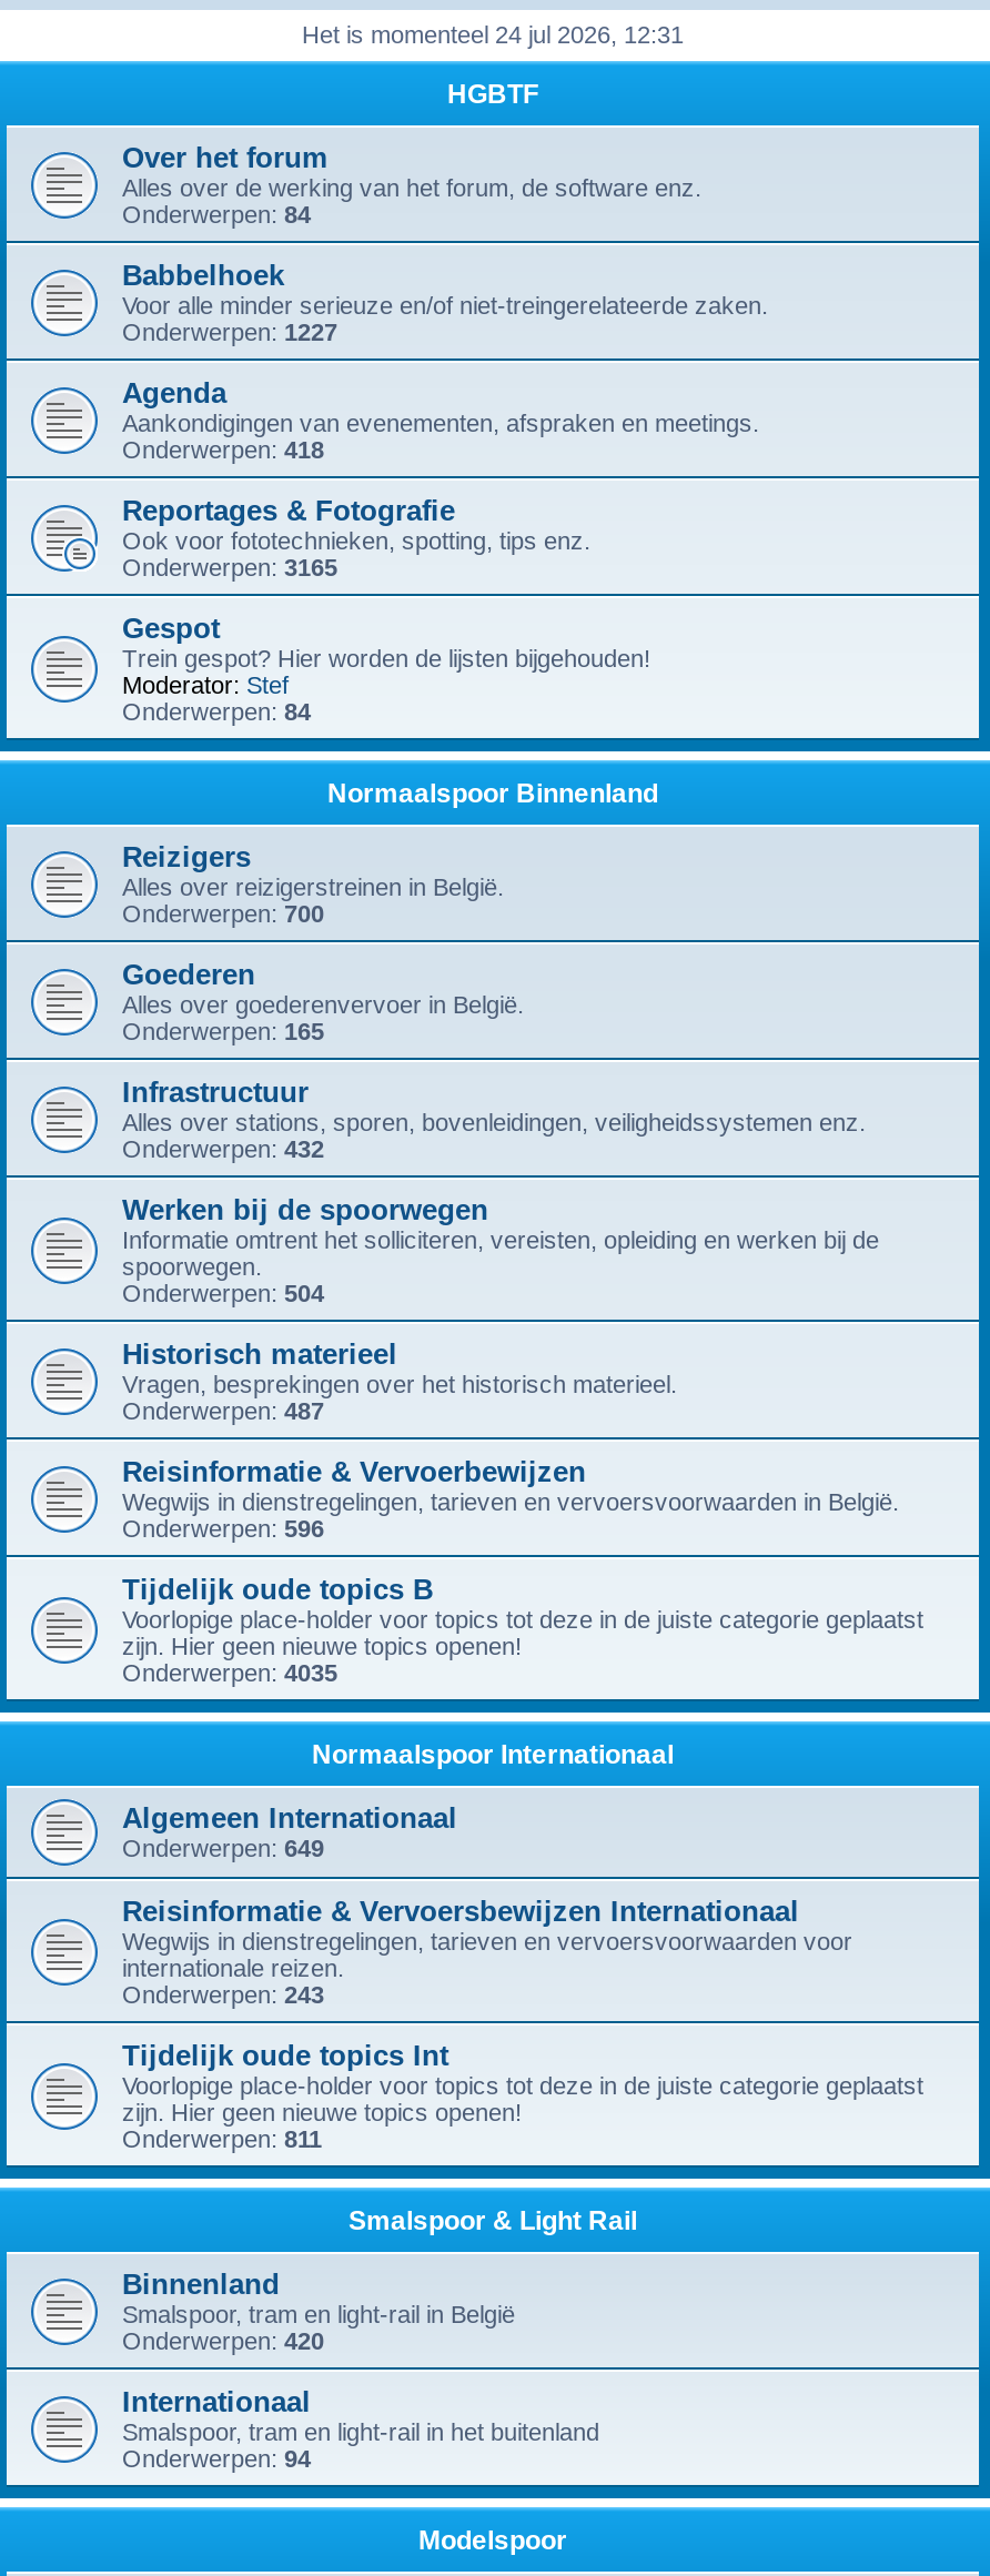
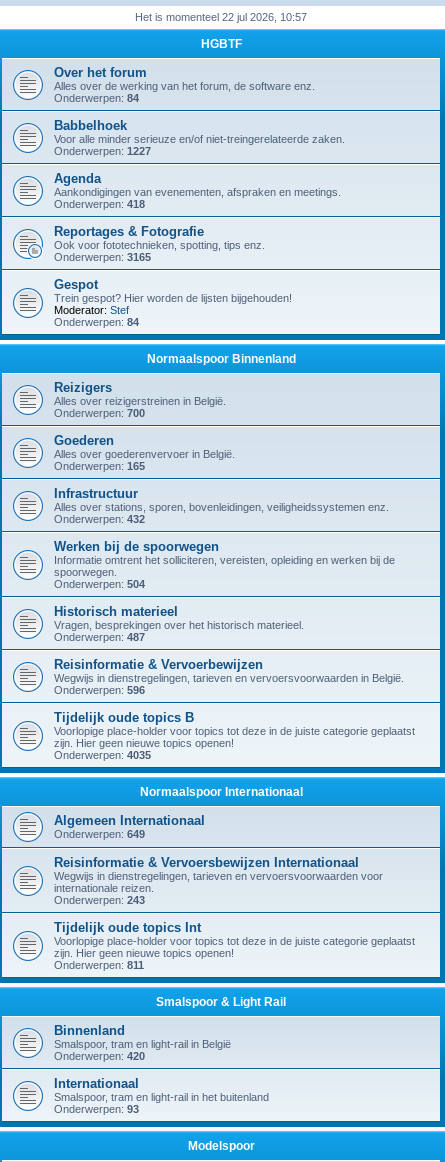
[302,21,684,48] Het is momenteel 24 jul 2026, 12:31 -> [135,11,307,23] Het is momenteel 22 jul 2026, 10:57
[122,2445,311,2472] Onderwerpen: 94 -> [54,1103,139,1115] Onderwerpen: 93

